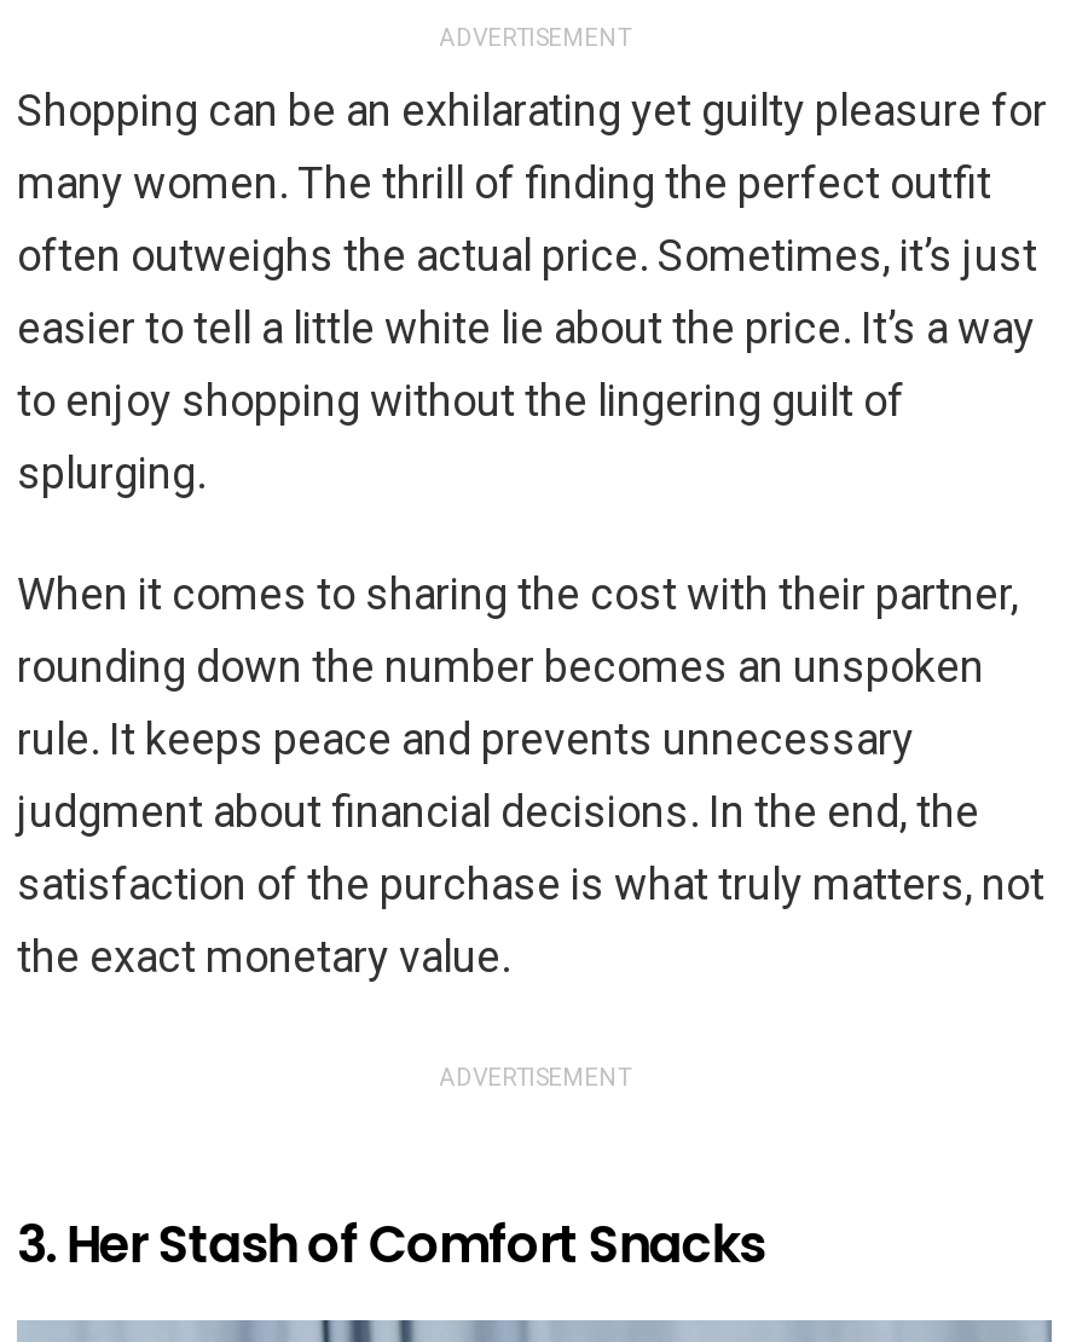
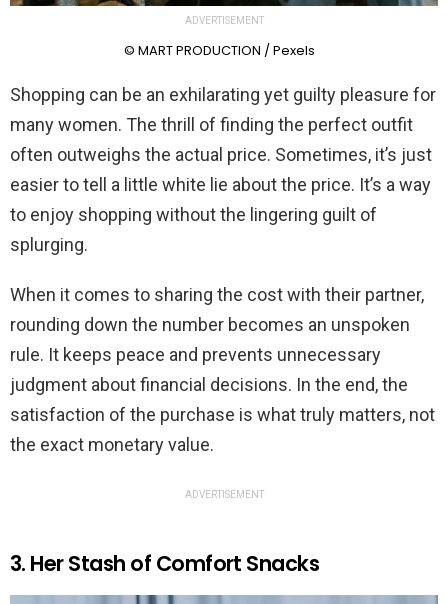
none -> [123,41,314,60] © MART PRODUCTION / Pexels

